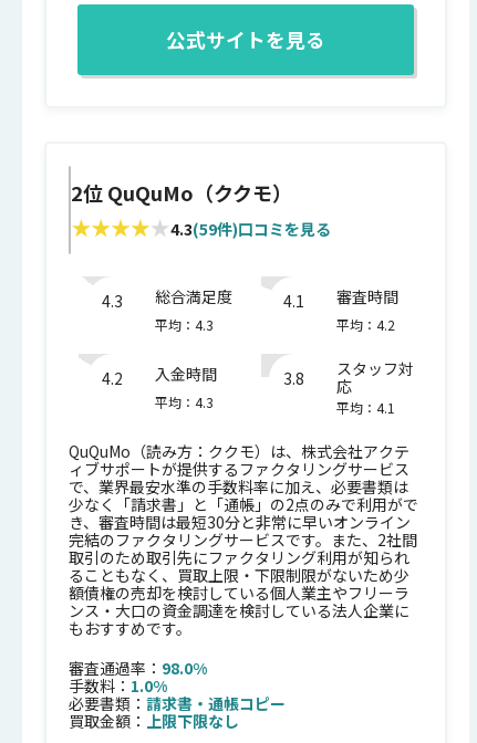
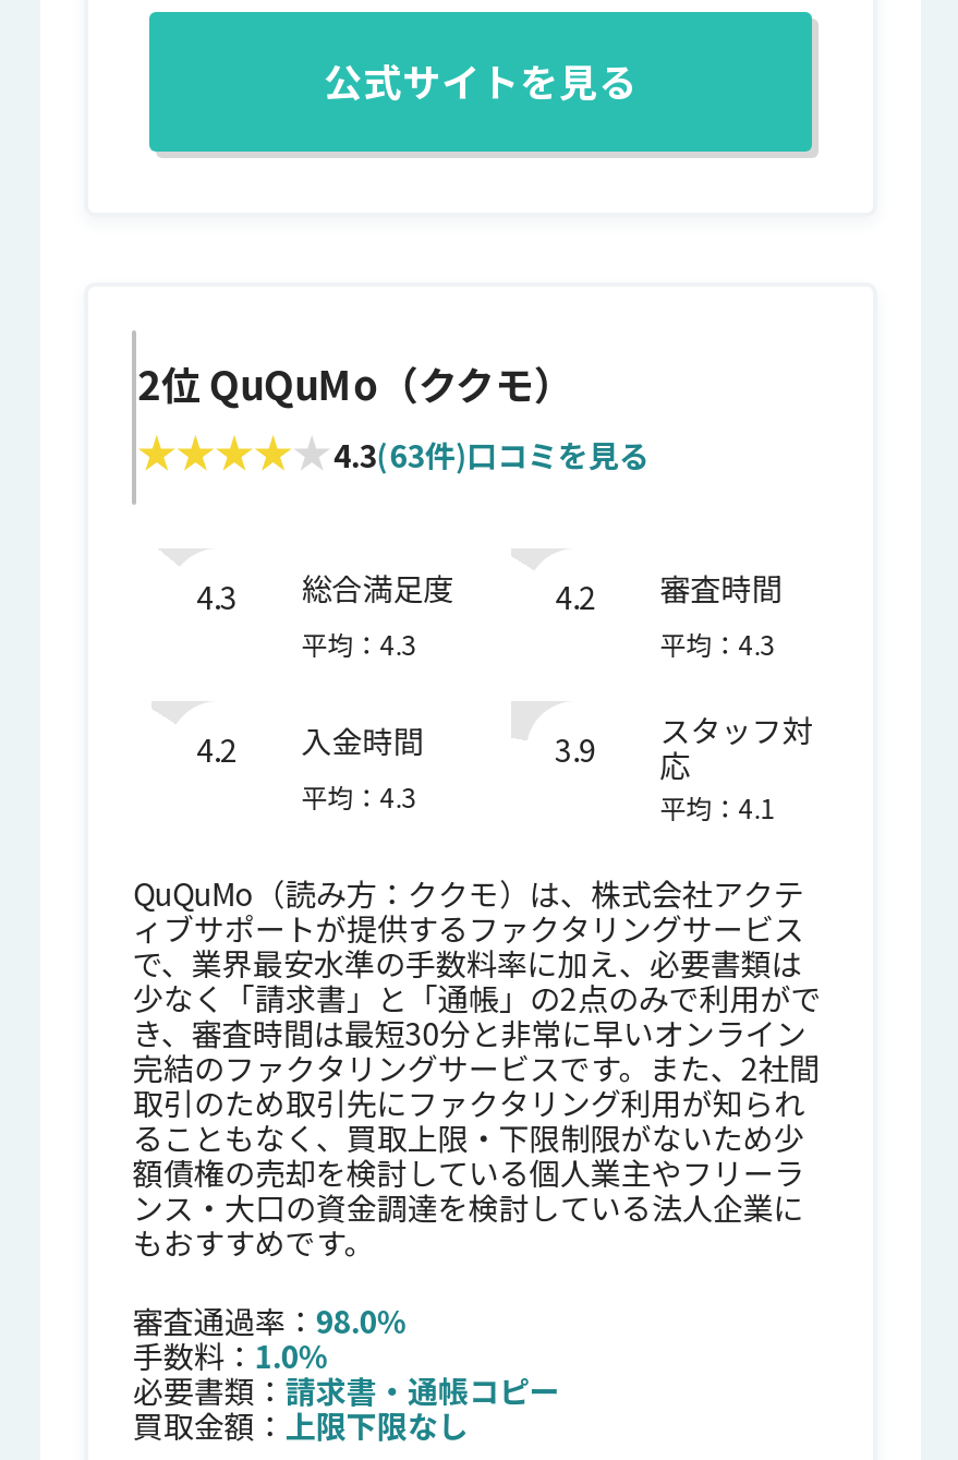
[171,218,331,240] 4.3(59件)口コミを見る -> [333,433,649,476] 4.3(63件)口コミを見る
[283,286,399,312] 4.1 審査時間 -> [555,567,782,618] 4.2 審査時間
[337,315,395,334] 平均：4.2 -> [660,624,776,661] 平均：4.3
[283,367,304,389] 3.8 -> [555,727,596,771] 3.9

